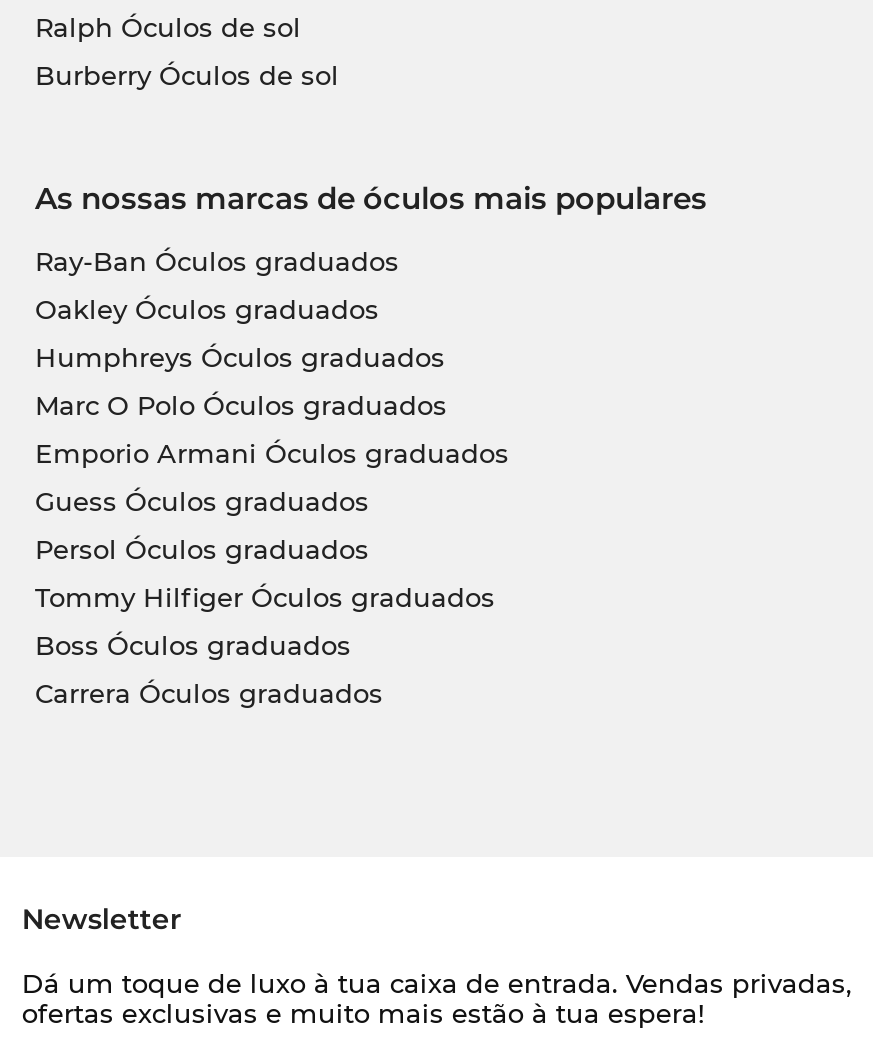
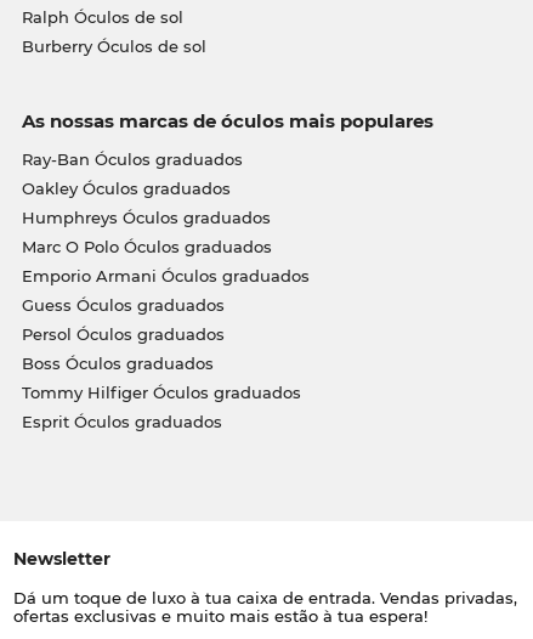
moved [35,581,495,613] -> [21,383,300,402]: Tommy Hilfiger Óculos graduados
moved [35,629,351,661] -> [21,354,213,373]: Boss Óculos graduados
[35,677,383,709] Carrera Óculos graduados -> [21,412,222,431] Esprit Óculos graduados

